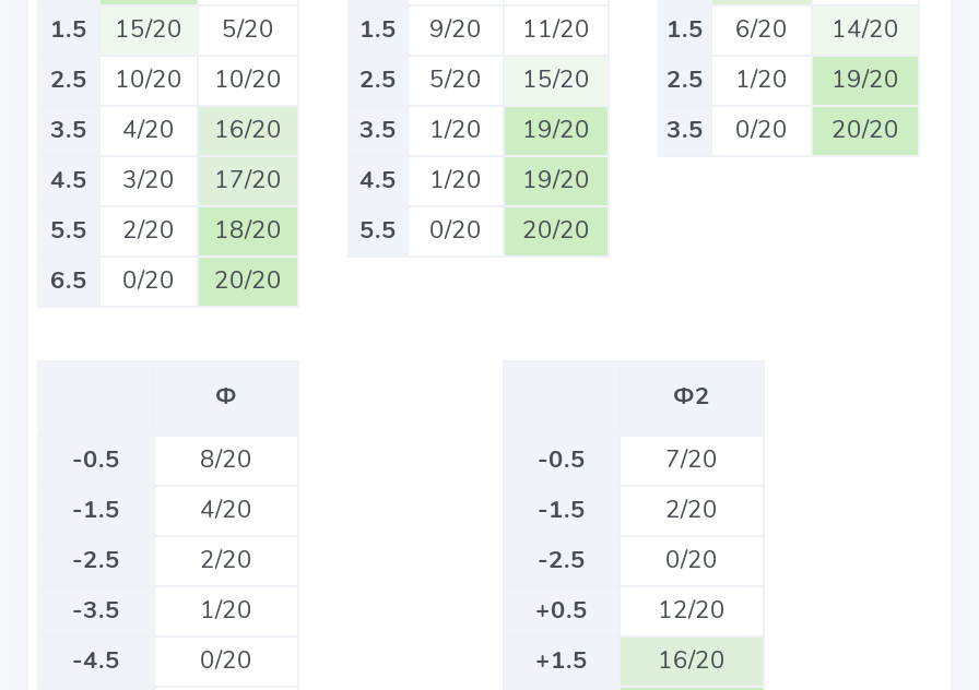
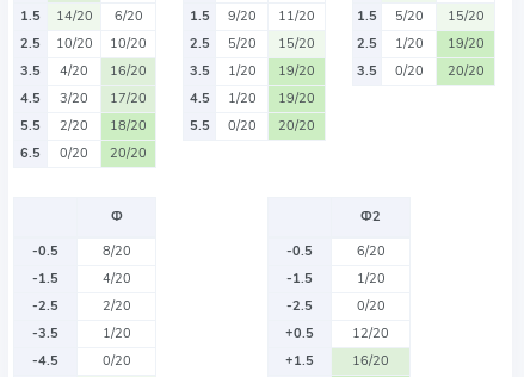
[115,14,182,47] 15/20 -> [56,8,93,25] 14/20
[222,14,274,47] 5/20 -> [114,8,143,25] 6/20
[735,14,788,47] 6/20 -> [394,8,423,25] 5/20
[831,14,899,47] 14/20 -> [447,8,484,25] 15/20
[665,444,718,477] 7/20 -> [356,243,385,260] 6/20
[665,494,718,527] 2/20 -> [356,270,385,288] 1/20

